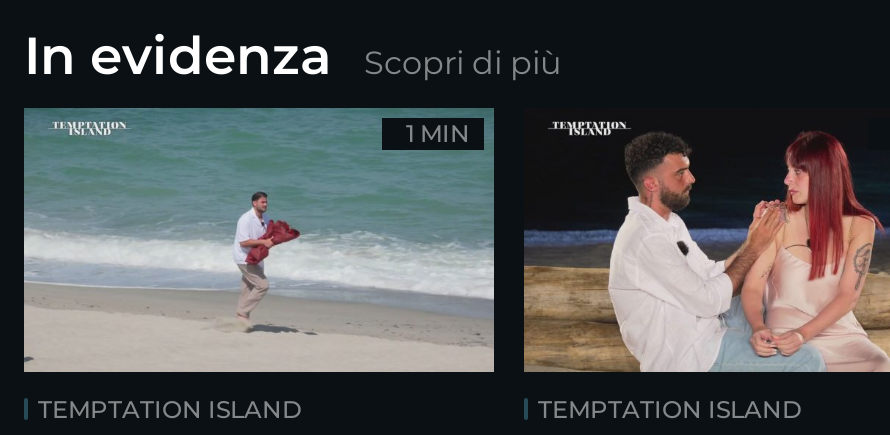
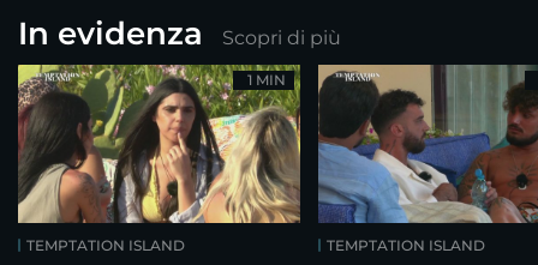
[22,106,496,374] [image] -> [17,64,301,224] [image]
[522,108,884,374] [image] -> [317,64,534,224] [image]

